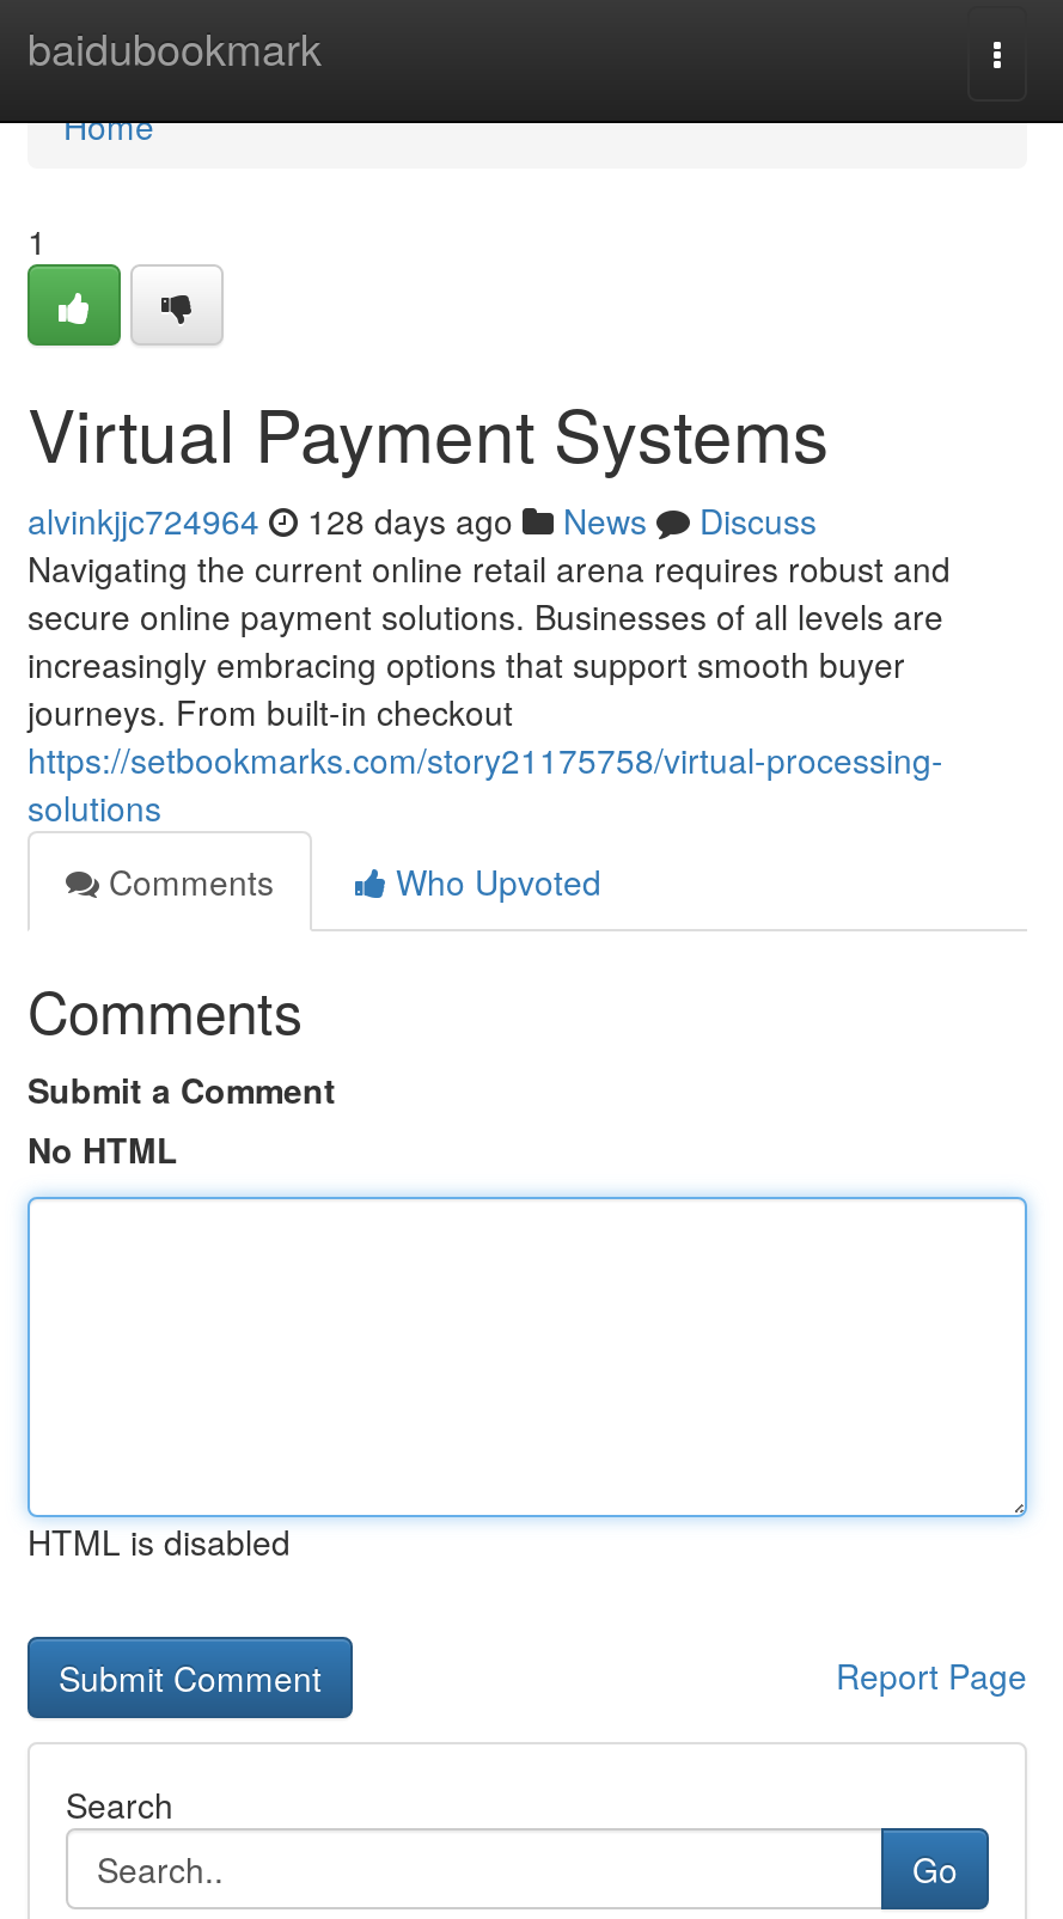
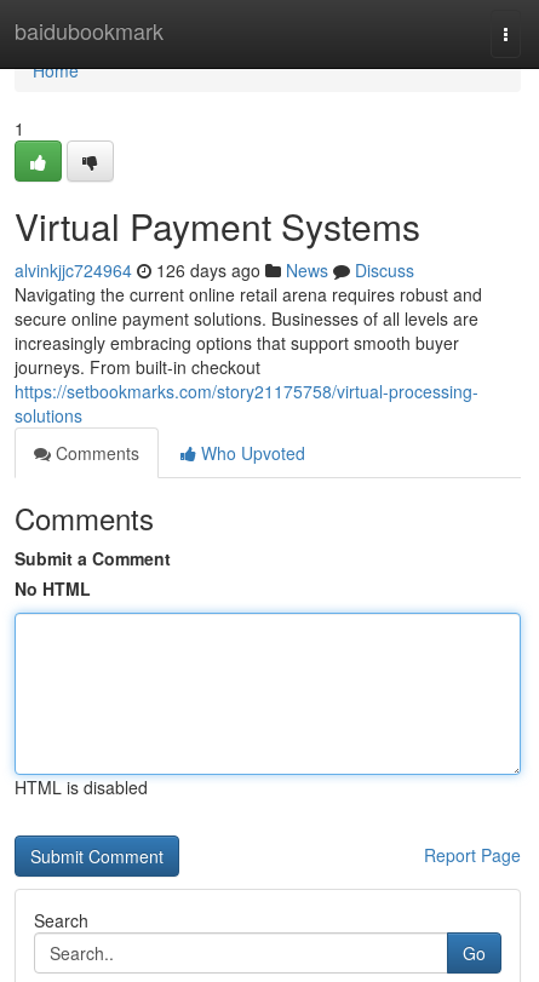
[28,496,817,544] alvinkjjc724964 128 days ago News Discuss -> [15,258,414,282] alvinkjjc724964 126 days ago News Discuss

